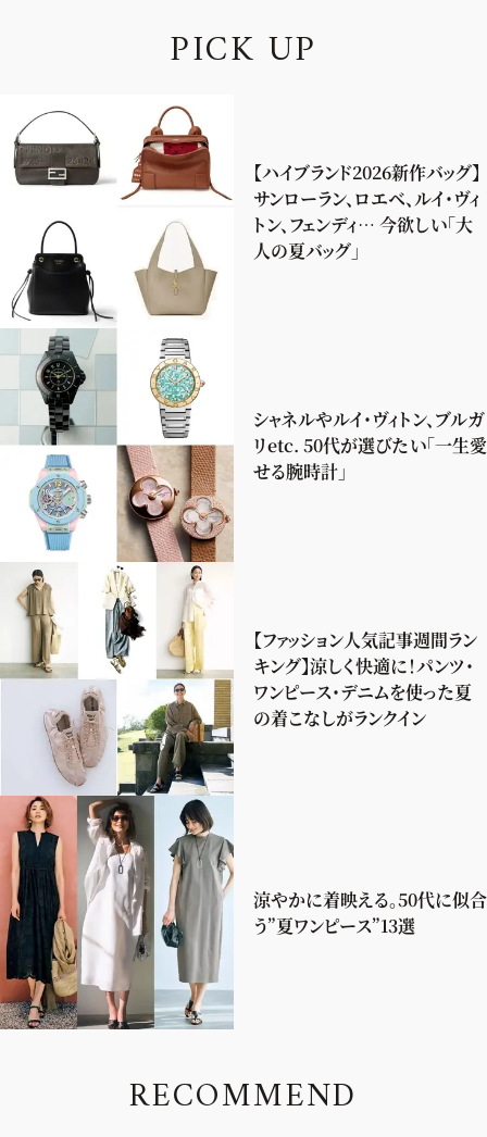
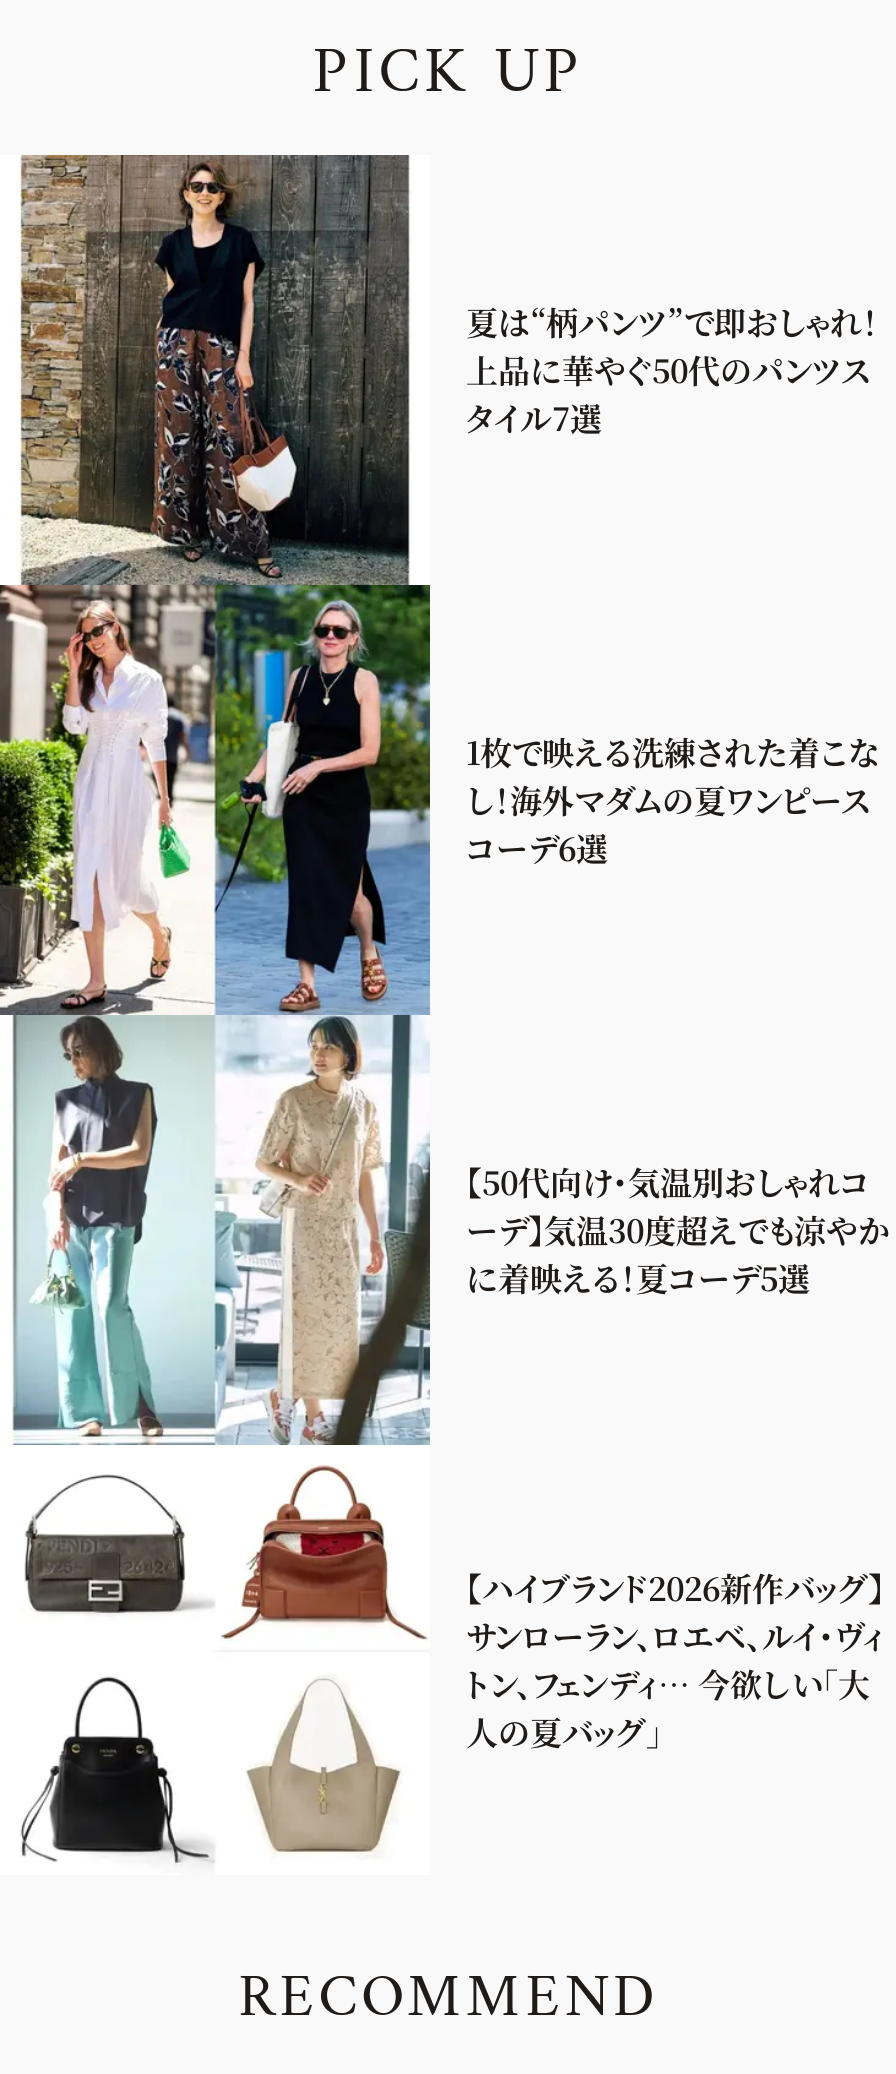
none -> [466,298,878,440] 夏は“柄パンツ”で即おしゃれ！ | 上品に華やぐ50代のパンツス | タイル7選
none -> [466,728,880,870] 1枚で映える洗練された着こな | し！海外マダムの夏ワンピース | コーデ6選
none -> [466,1158,890,1300] 【50代向け・気温別おしゃれコ | ーデ】気温30度超えでも涼やか | に着映える！夏コーデ5選
moved [127,120,480,263] -> [234,1491,884,1754]: [image] | 【ハイブランド2026新作バッグ】 | サンローラン、ロエベ、ルイ・ヴィ | トン、フェンディ… 今欲しい「大 | 人の夏バッグ」
moved [134,247,220,318] -> [246,1725,404,1857]: [image]
[3,328,235,1030] [image] -> [6,153,432,1447] [image]
[253,406,487,483] シャネルやルイ・ヴィトン、ブルガ | リetc. 50代が選びたい「一生愛 | せる腕時計」 -> none
[253,627,477,730] 【ファッション人気記事週間ラン | キング】涼しく快適に！パンツ・ | ワンピース・デニムを使った夏 | の着こなしがランクイン -> none
[253,886,487,938] 涼やかに着映える。50代に似合 | う”夏ワンピース”13選 -> none

